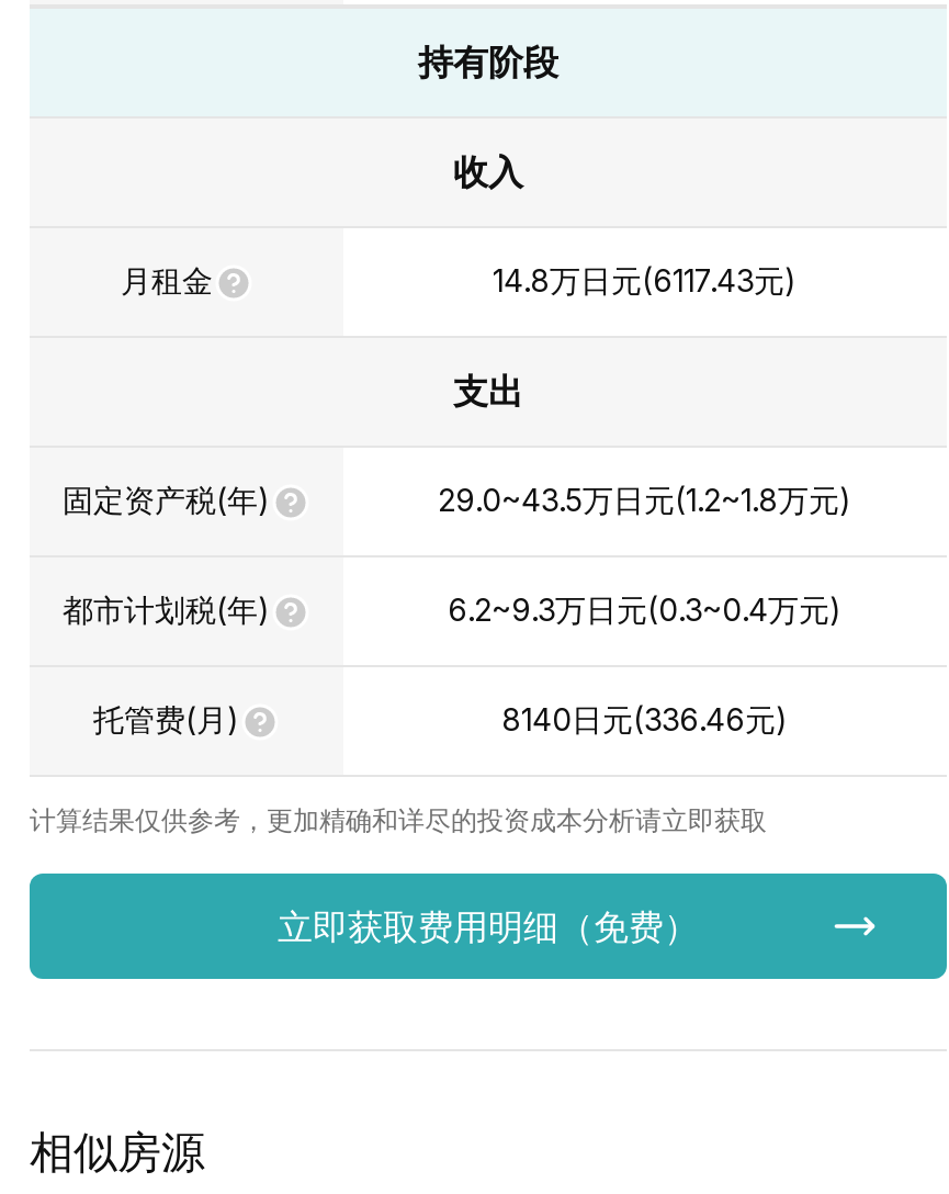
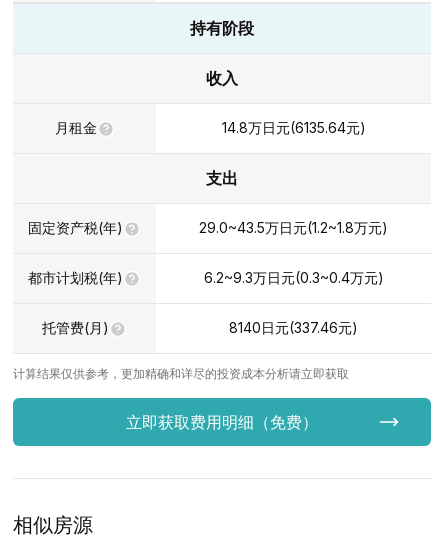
[493,261,798,298] 14.8万日元(6117.43元) -> [221,119,365,136] 14.8万日元(6135.64元)
[501,700,789,737] 8140日元(336.46元) -> [229,319,358,336] 8140日元(337.46元)

